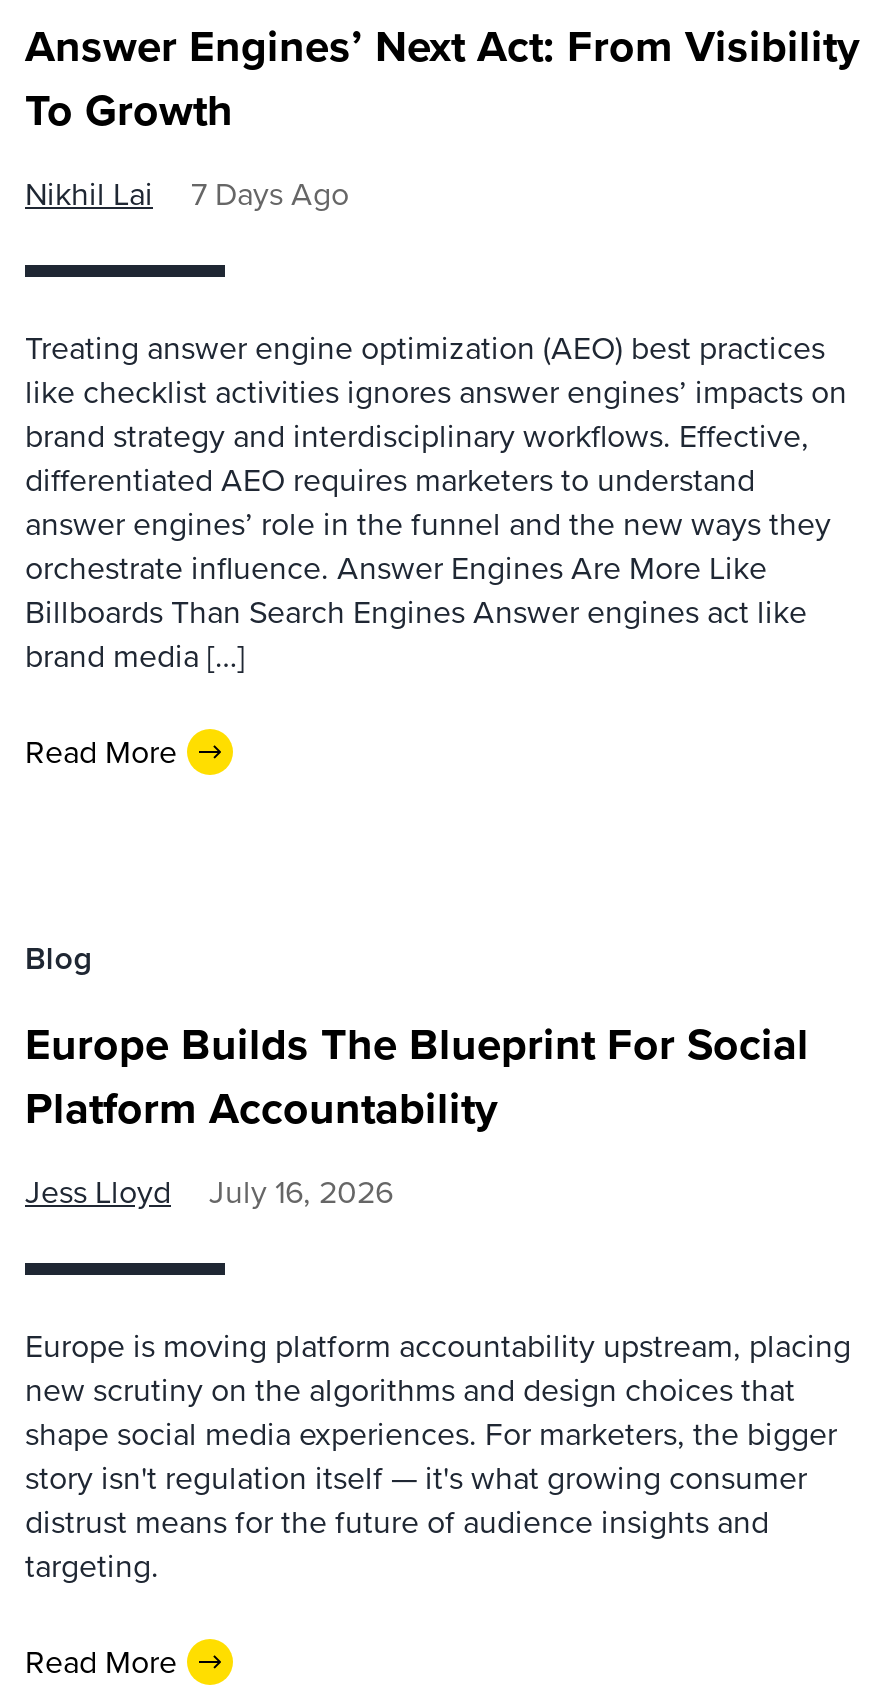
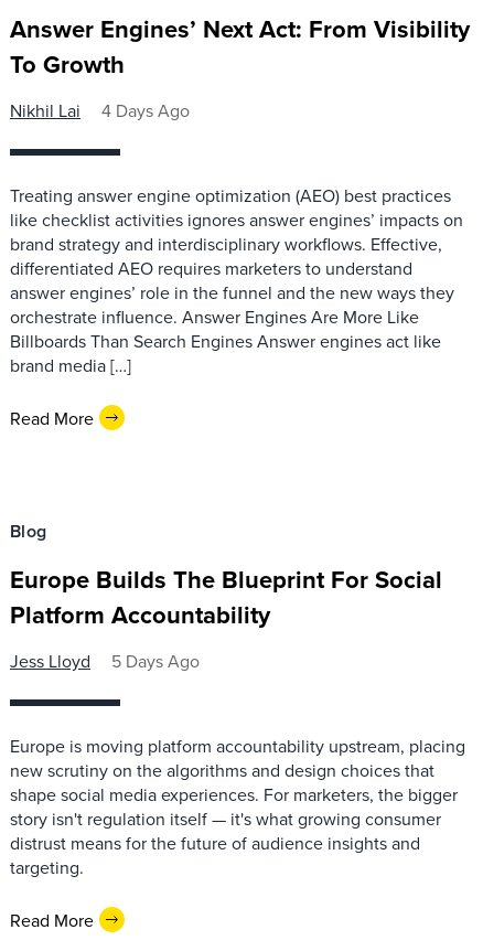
[25,171,349,217] Nikhil Lai 7 Days Ago -> [10,98,190,122] Nikhil Lai 4 Days Ago
[25,1169,393,1215] Jess Lloyd July 16, 2026 -> [10,649,200,673] Jess Lloyd 5 Days Ago

